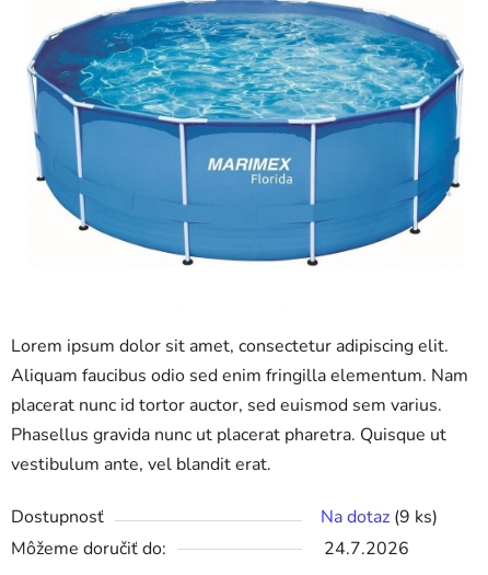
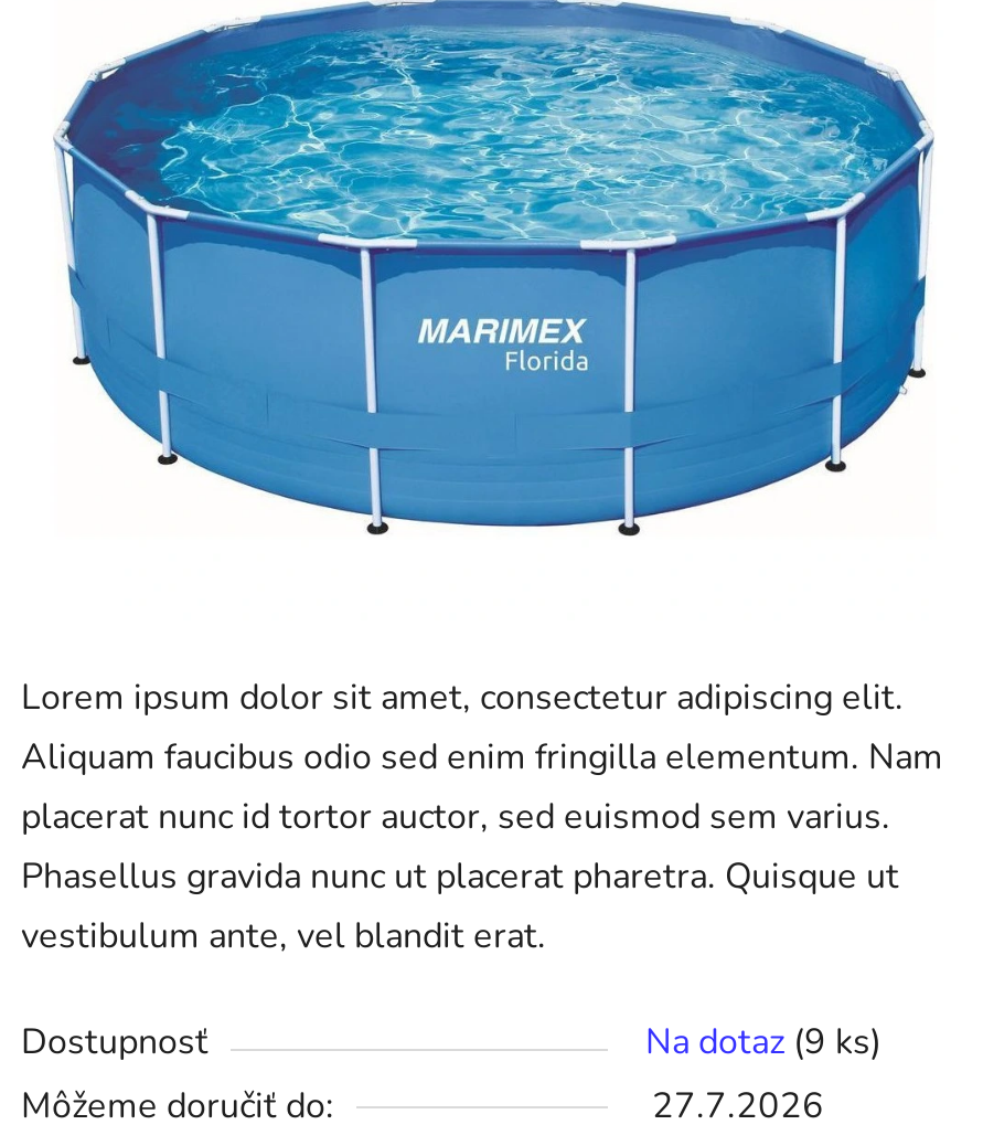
[324,537,409,561] 24.7.2026 -> [652,1082,824,1131] 27.7.2026

